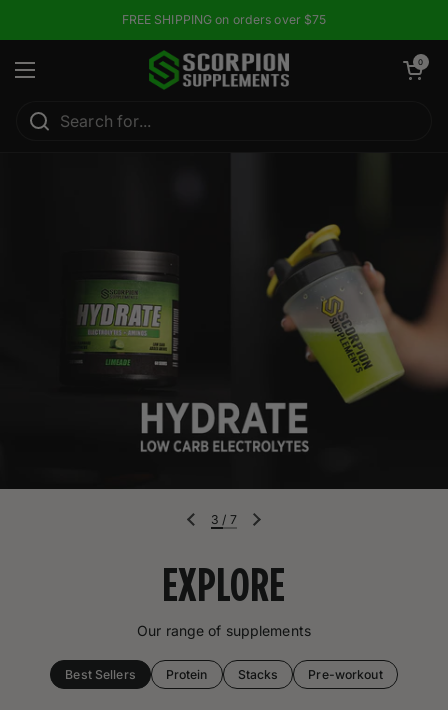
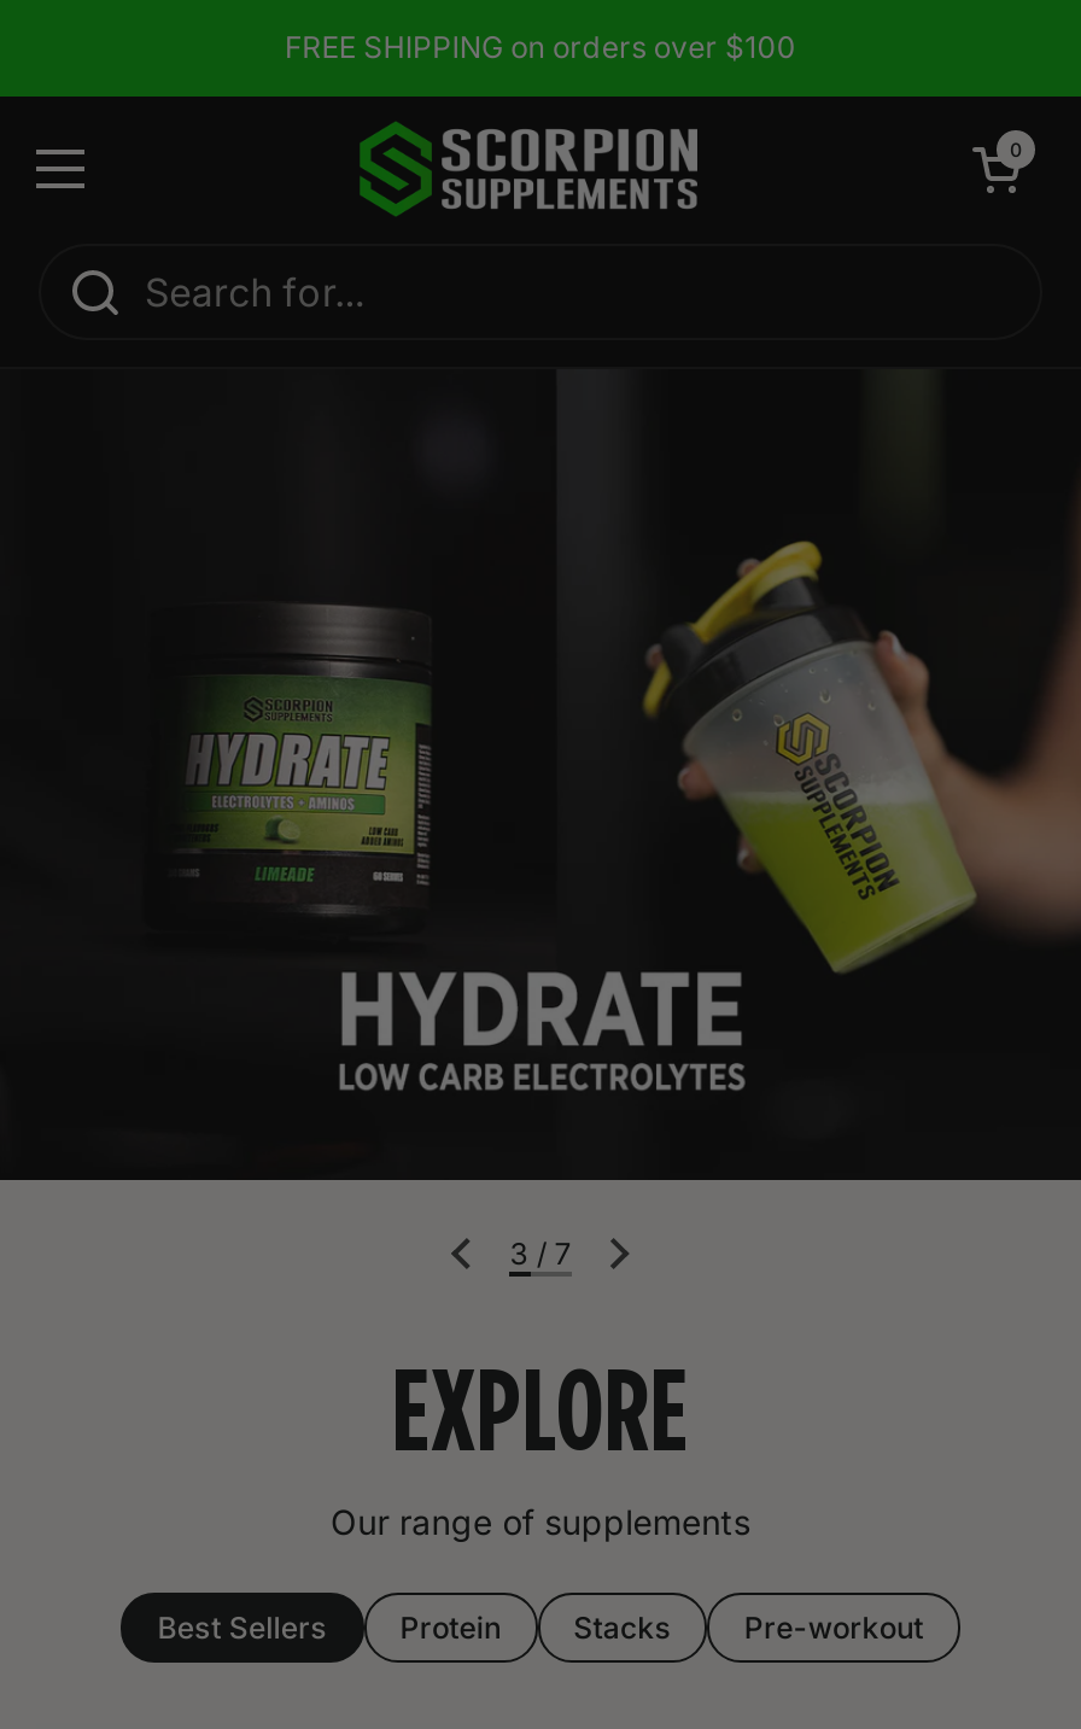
[121,12,326,27] FREE SHIPPING on orders over $75 -> [285,29,796,65] FREE SHIPPING on orders over $100

